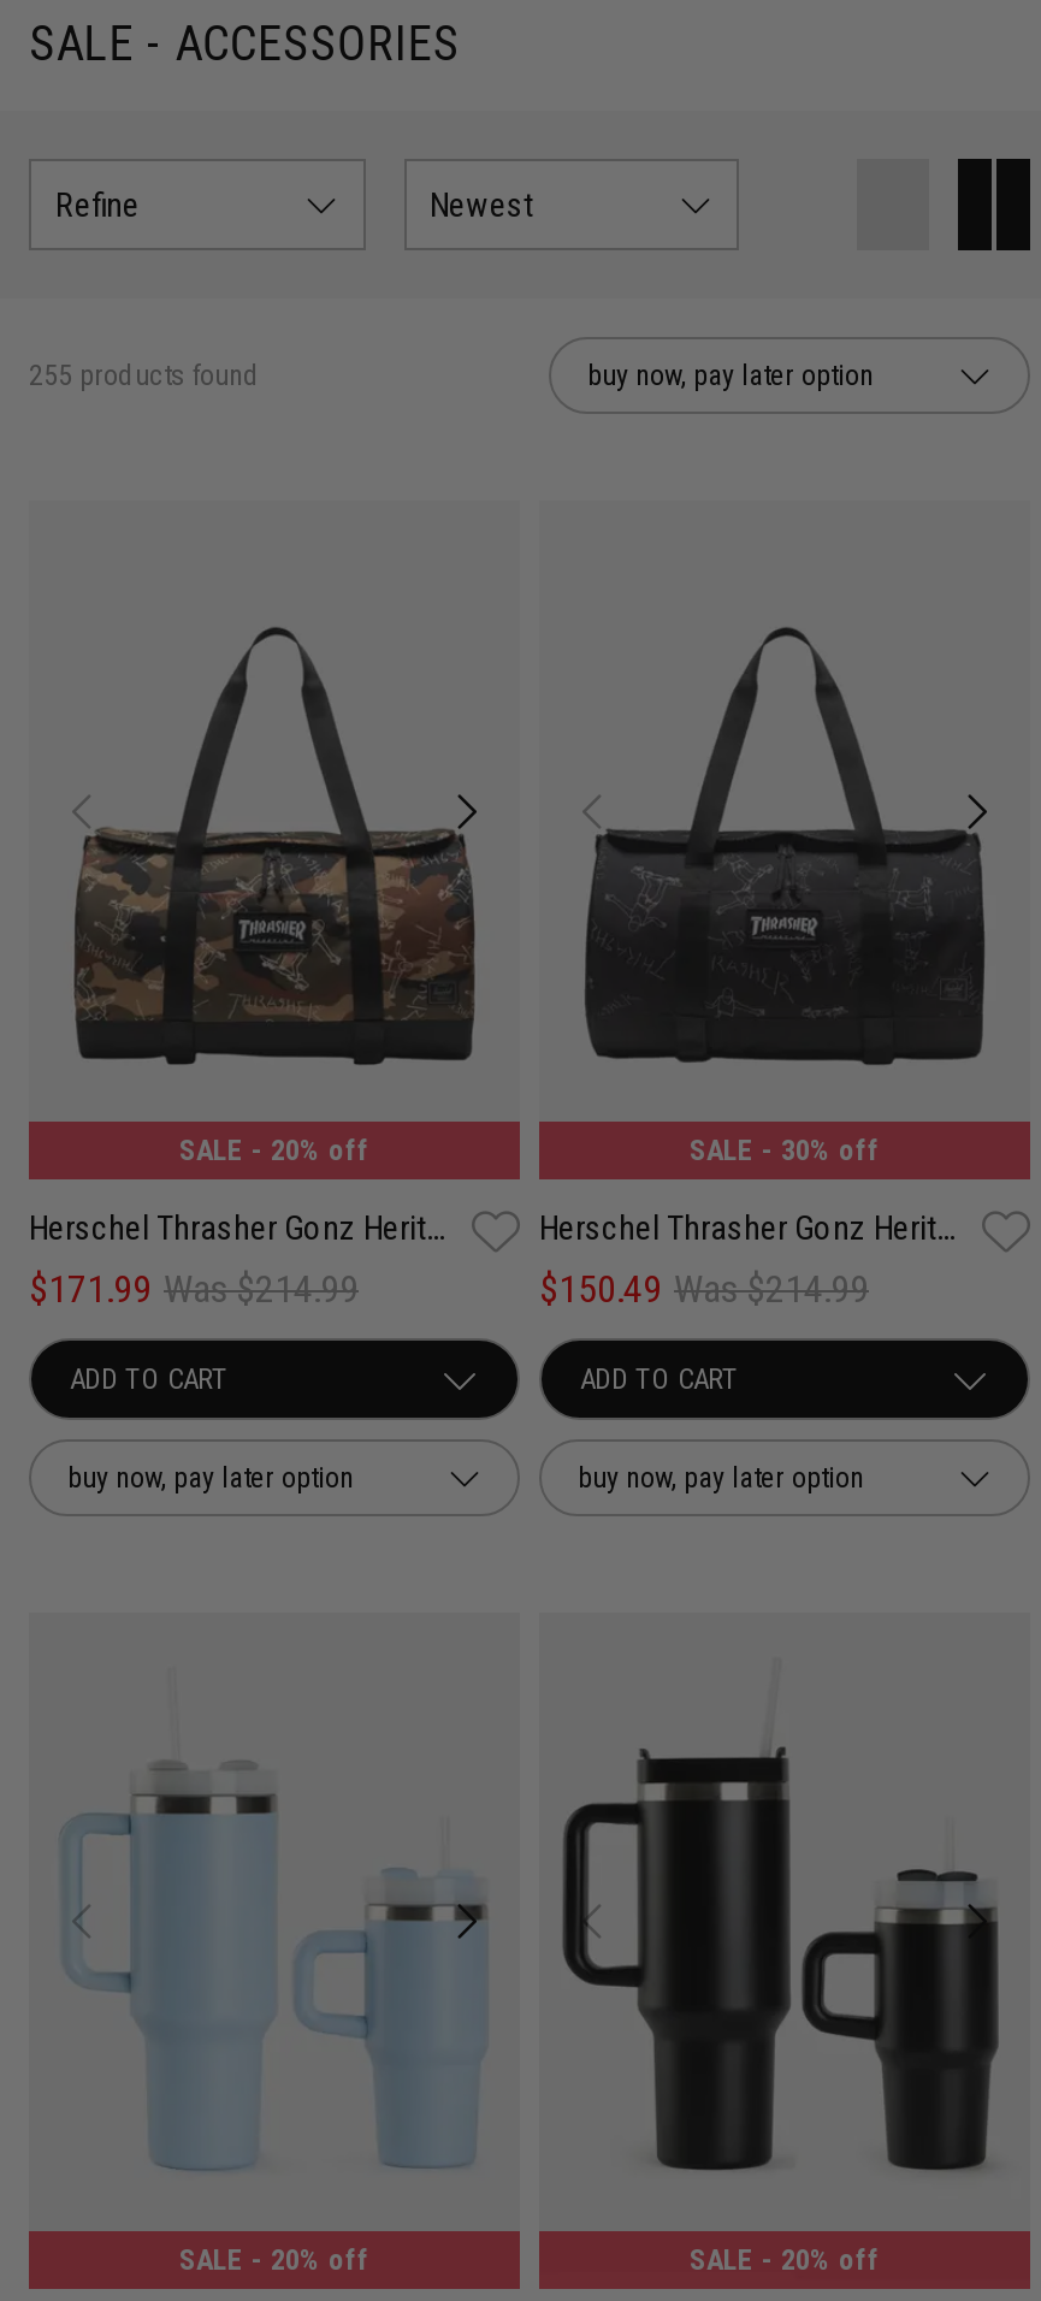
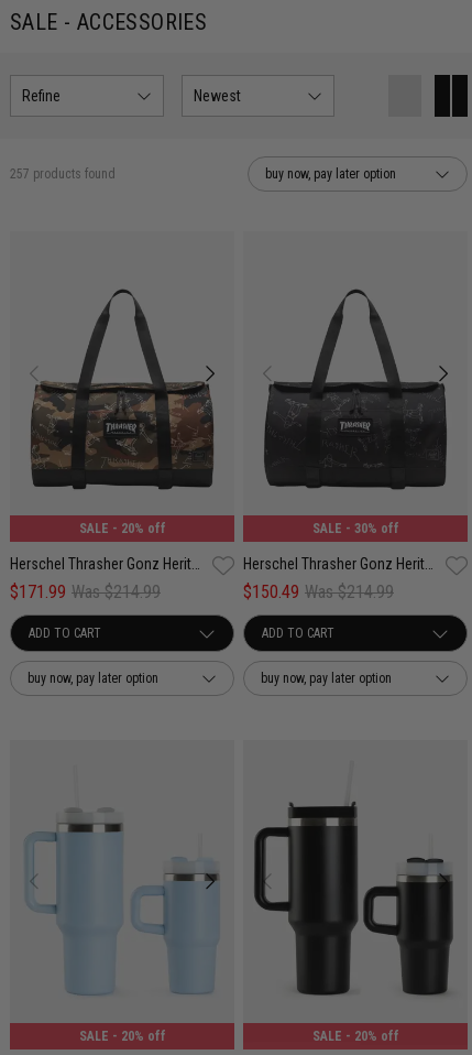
[29,359,260,392] 255 products found -> [10,166,116,182] 257 products found

